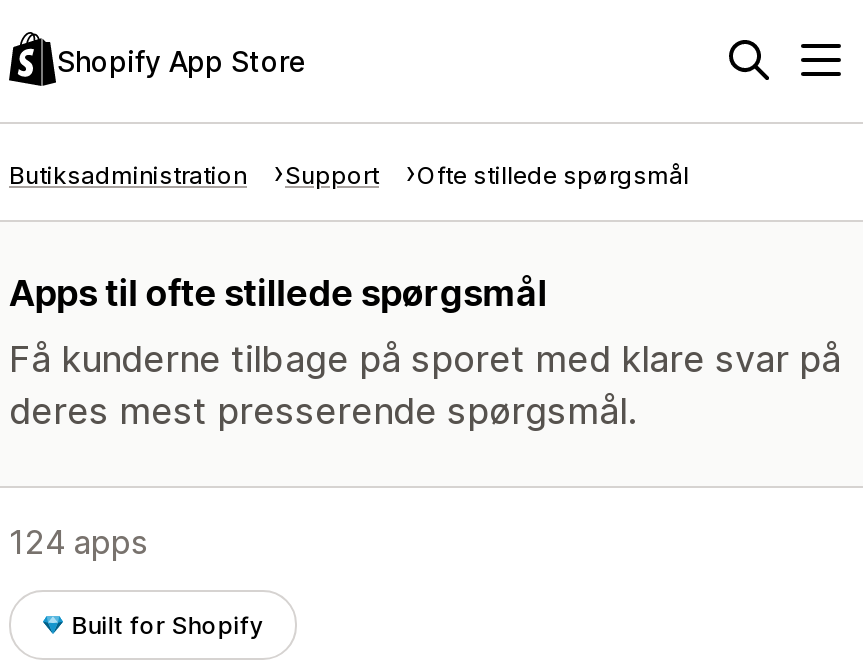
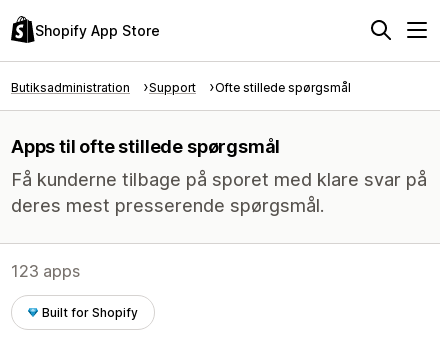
[9,522,147,562] 124 apps -> [11,261,80,281] 123 apps

